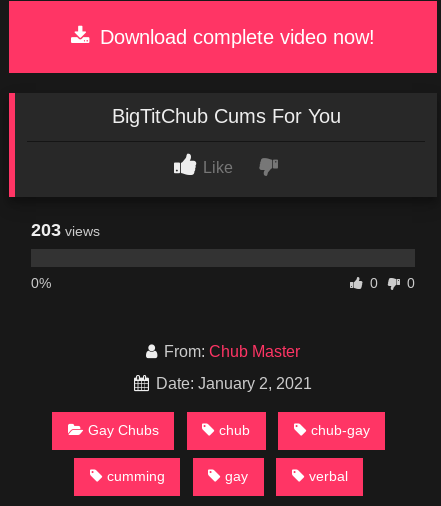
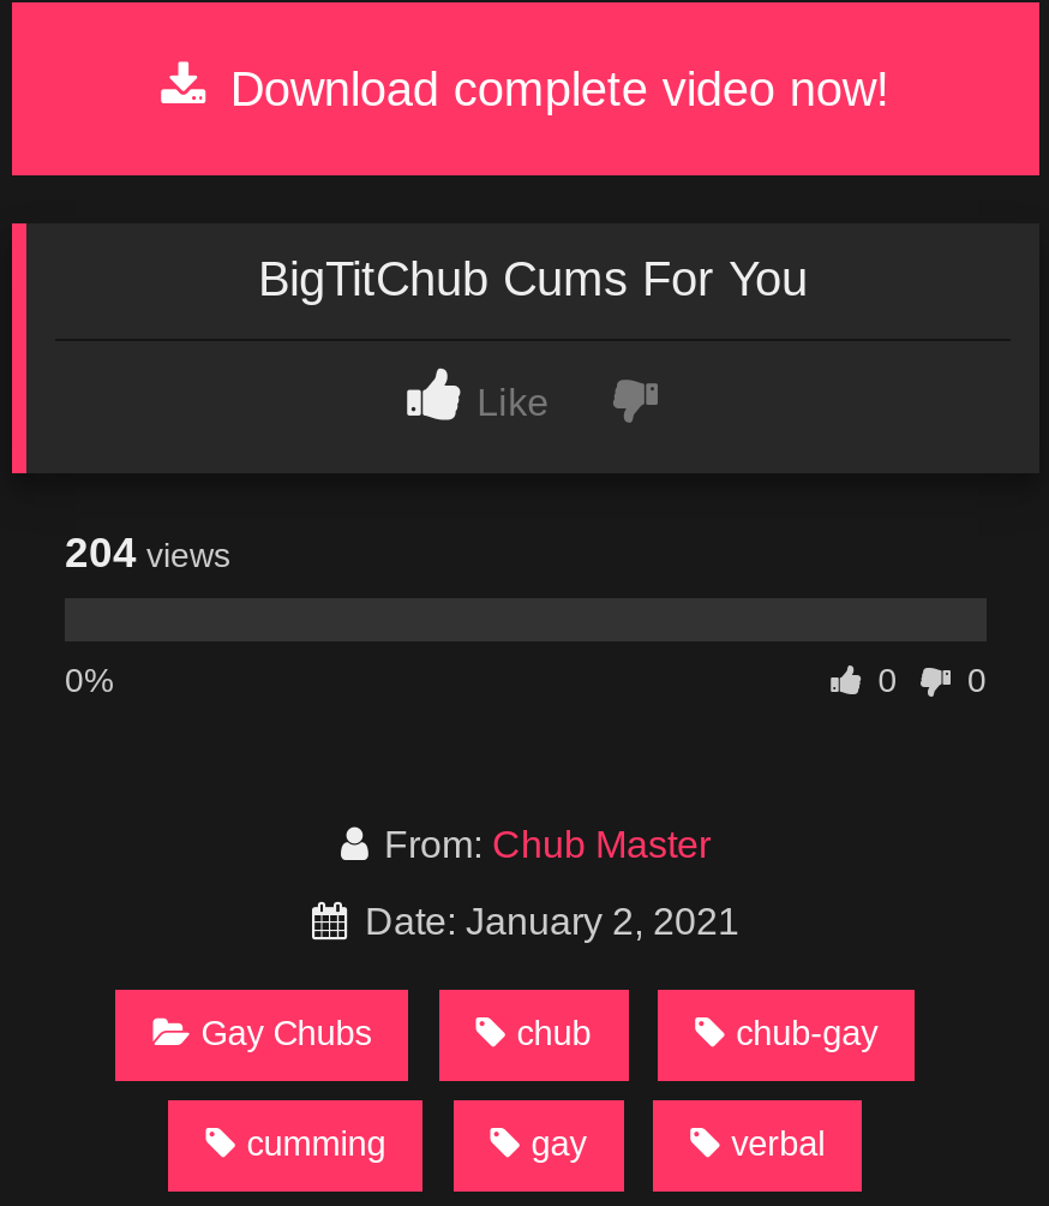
[31,220,100,240] 203 views -> [65,529,230,577] 204 views

